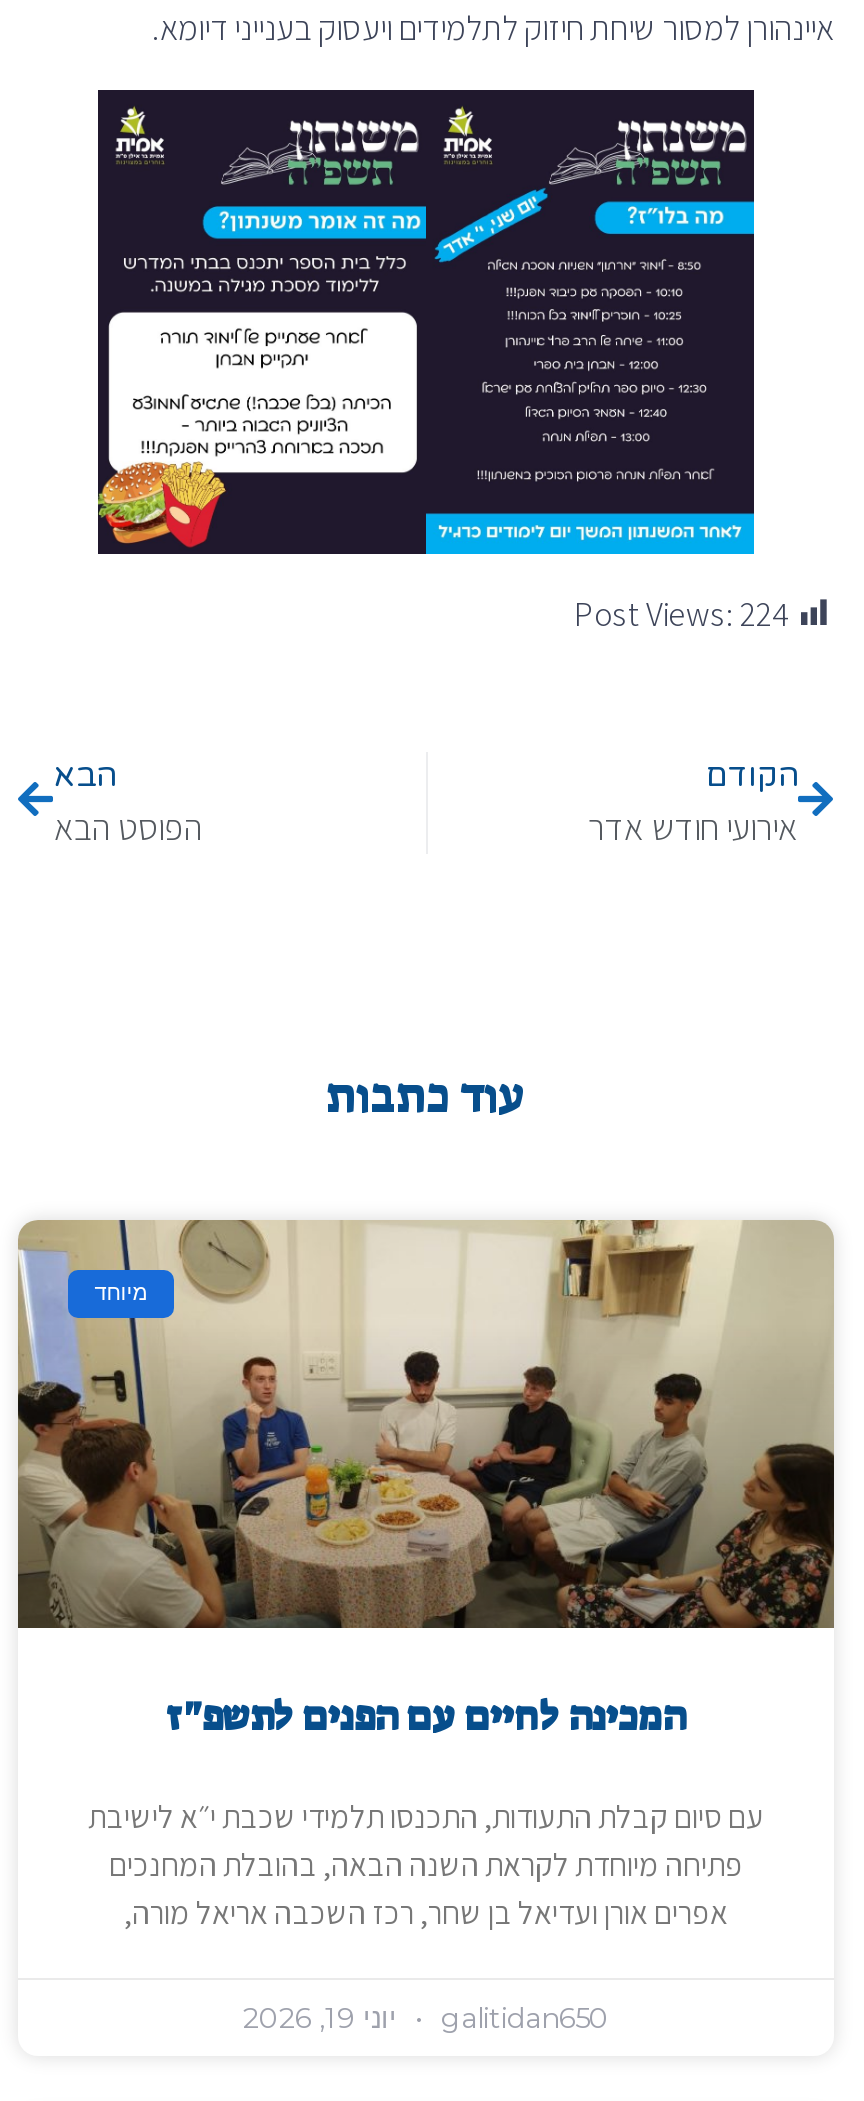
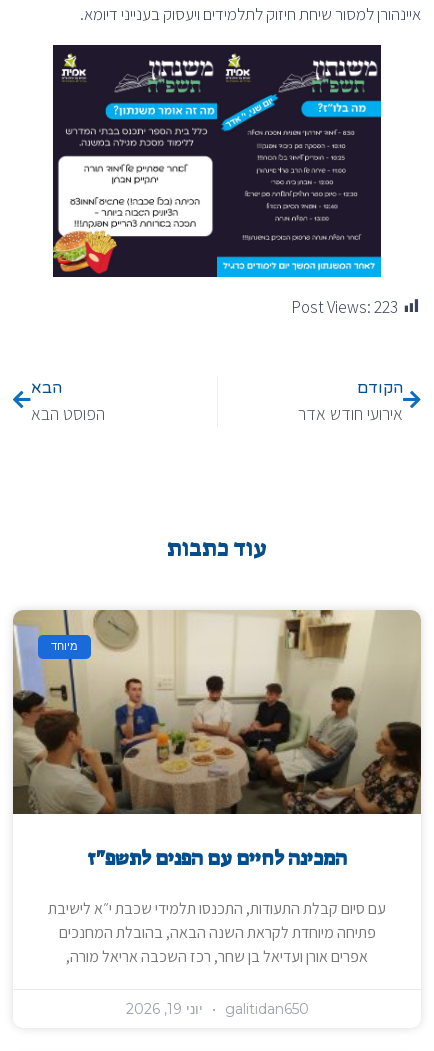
[578,591,792,635] Post Views: 224 -> [293,296,400,318] Post Views: 223

